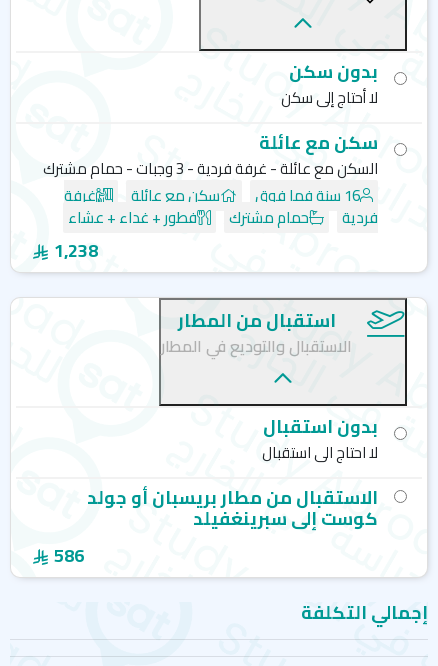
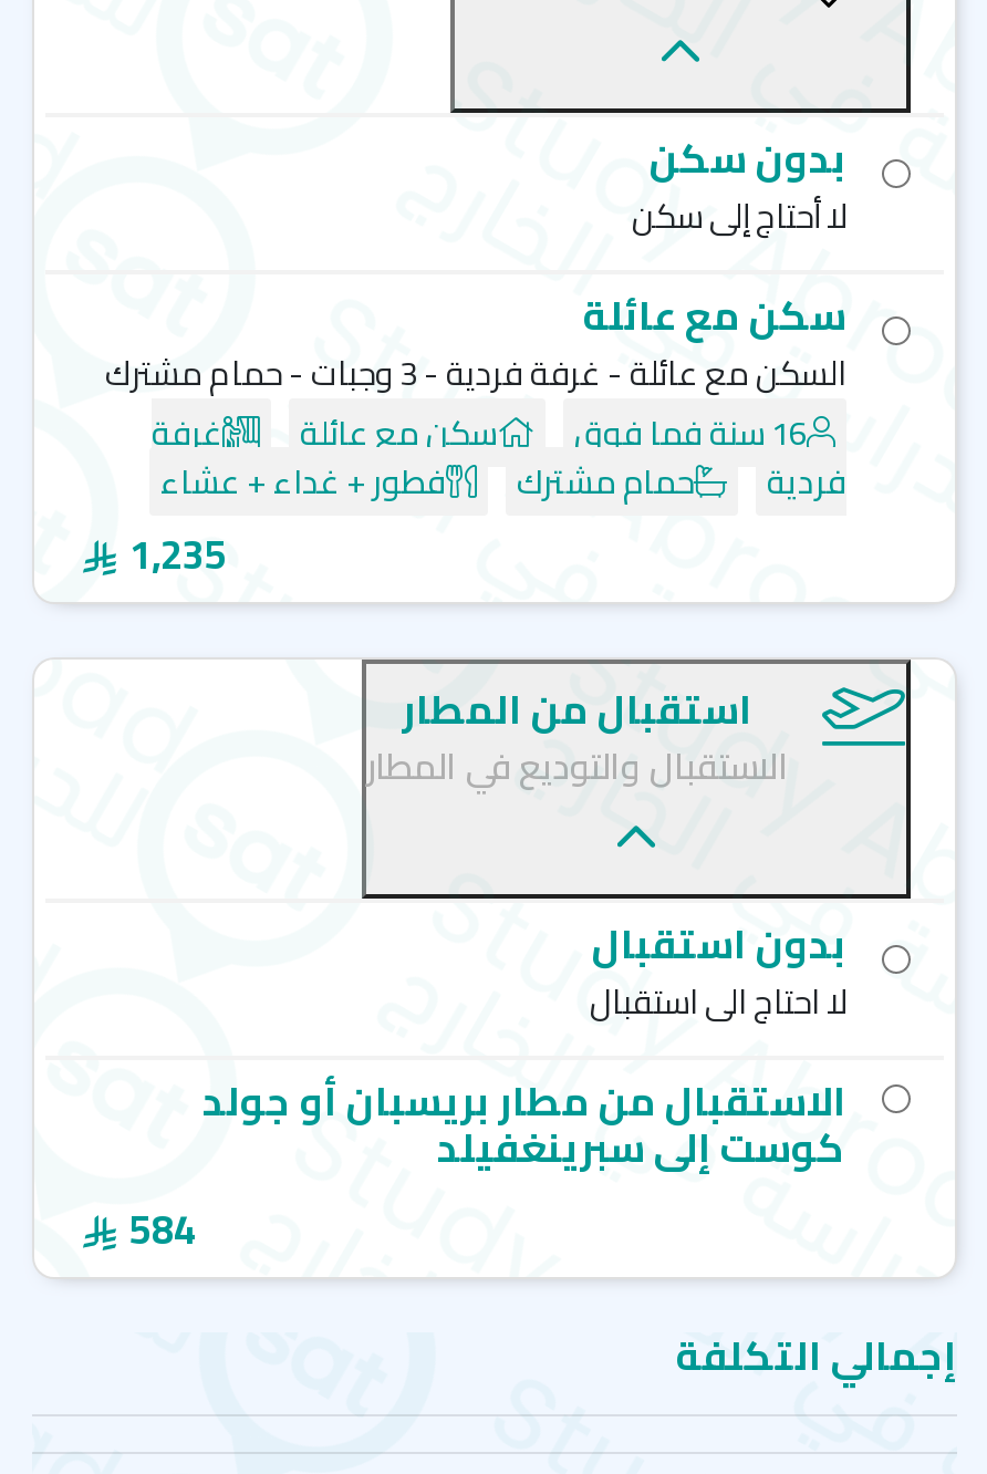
[54,234,98,267] 1,238 -> [129,517,227,590] 1,235
[54,539,84,572] 586 -> [129,1192,196,1265] 584

